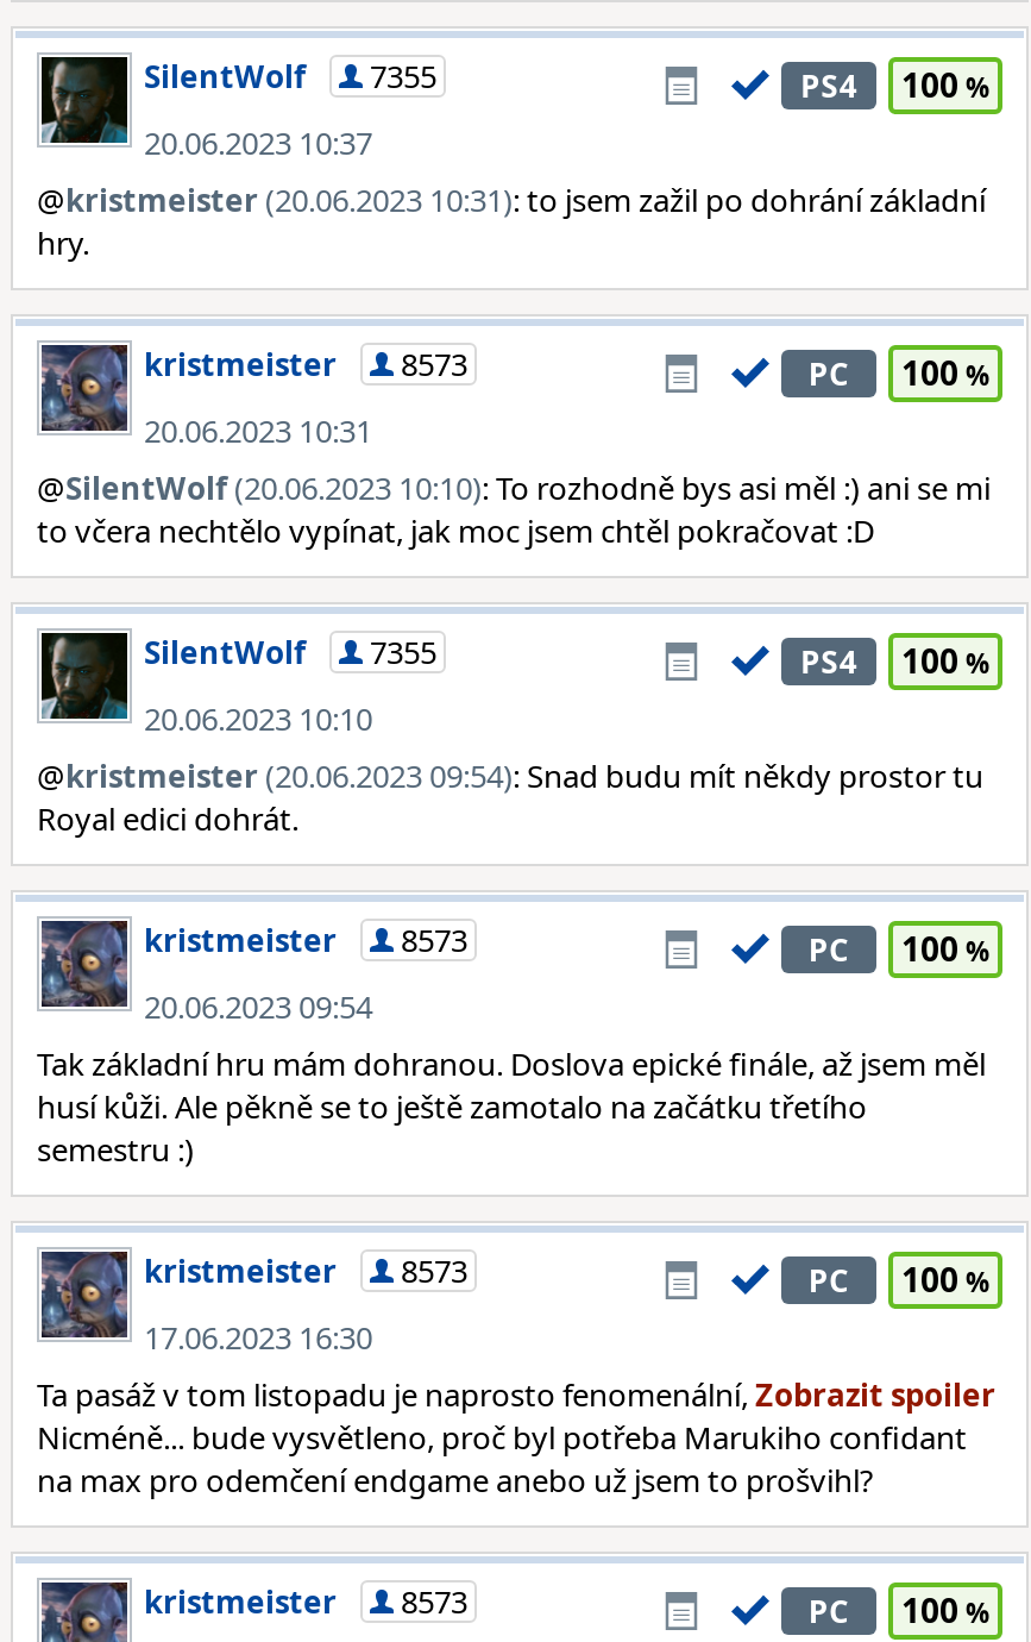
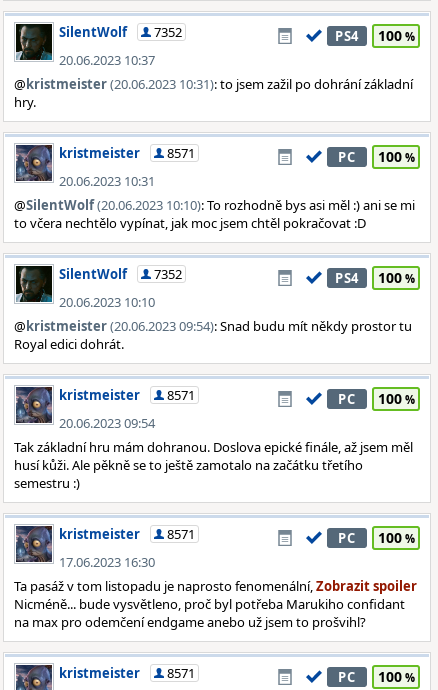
[144,55,436,98] SilentWolf 7355 -> [59,23,182,41] SilentWolf 7352
[144,343,467,386] kristmeister 8573 -> [59,144,195,162] kristmeister 8571
[144,631,436,673] SilentWolf 7355 -> [59,265,182,283] SilentWolf 7352
[144,919,467,961] kristmeister 8573 -> [59,386,195,404] kristmeister 8571
[144,1249,467,1292] kristmeister 8573 -> [59,525,195,543] kristmeister 8571
[144,1580,467,1623] kristmeister 8573 -> [59,664,195,682] kristmeister 8571

